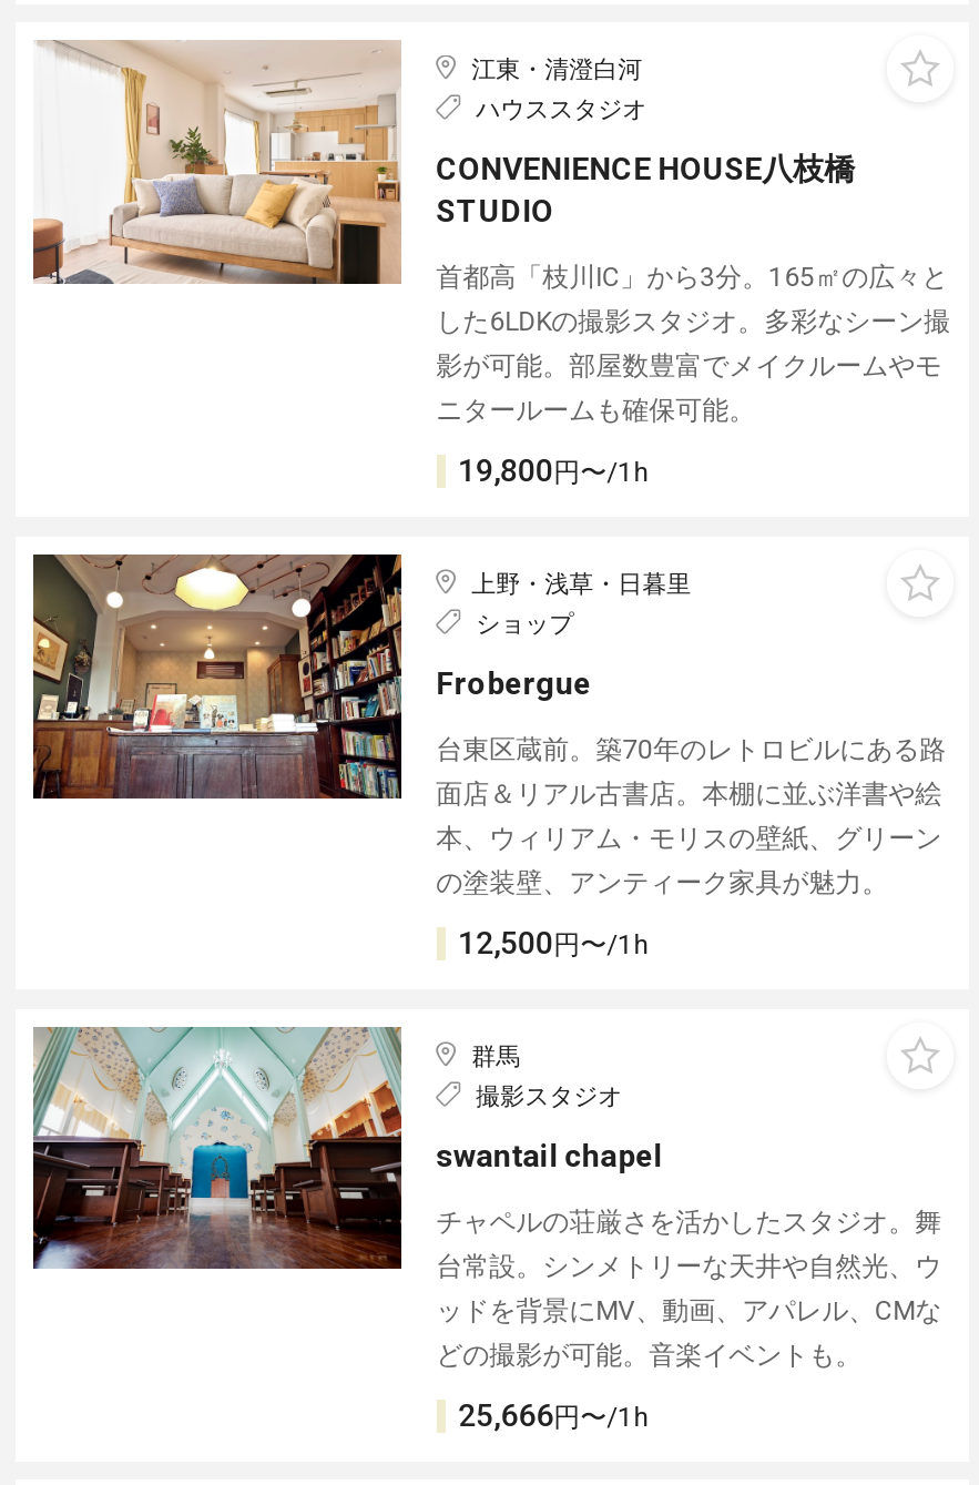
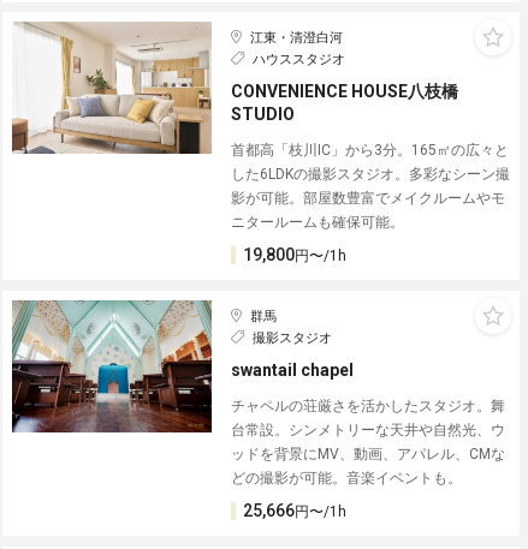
[31,555,946,960] [image] | 上野・浅草・日暮里 | ショップ | Frobergue | 台東区蔵前。築70年のレトロビルにある路 | 面店＆リアル古書店。本棚に並ぶ洋書や絵 | 本、ウィリアム・モリスの壁紙、グリーン | の塗装壁、アンティーク家具が魅力。 | 12,500円〜/1h -> none

